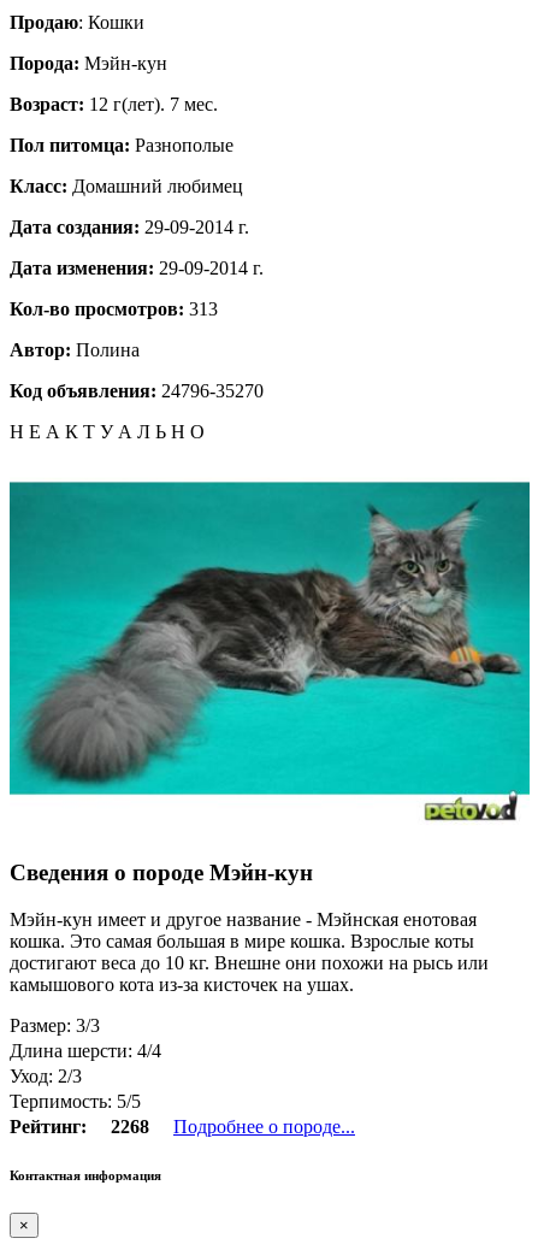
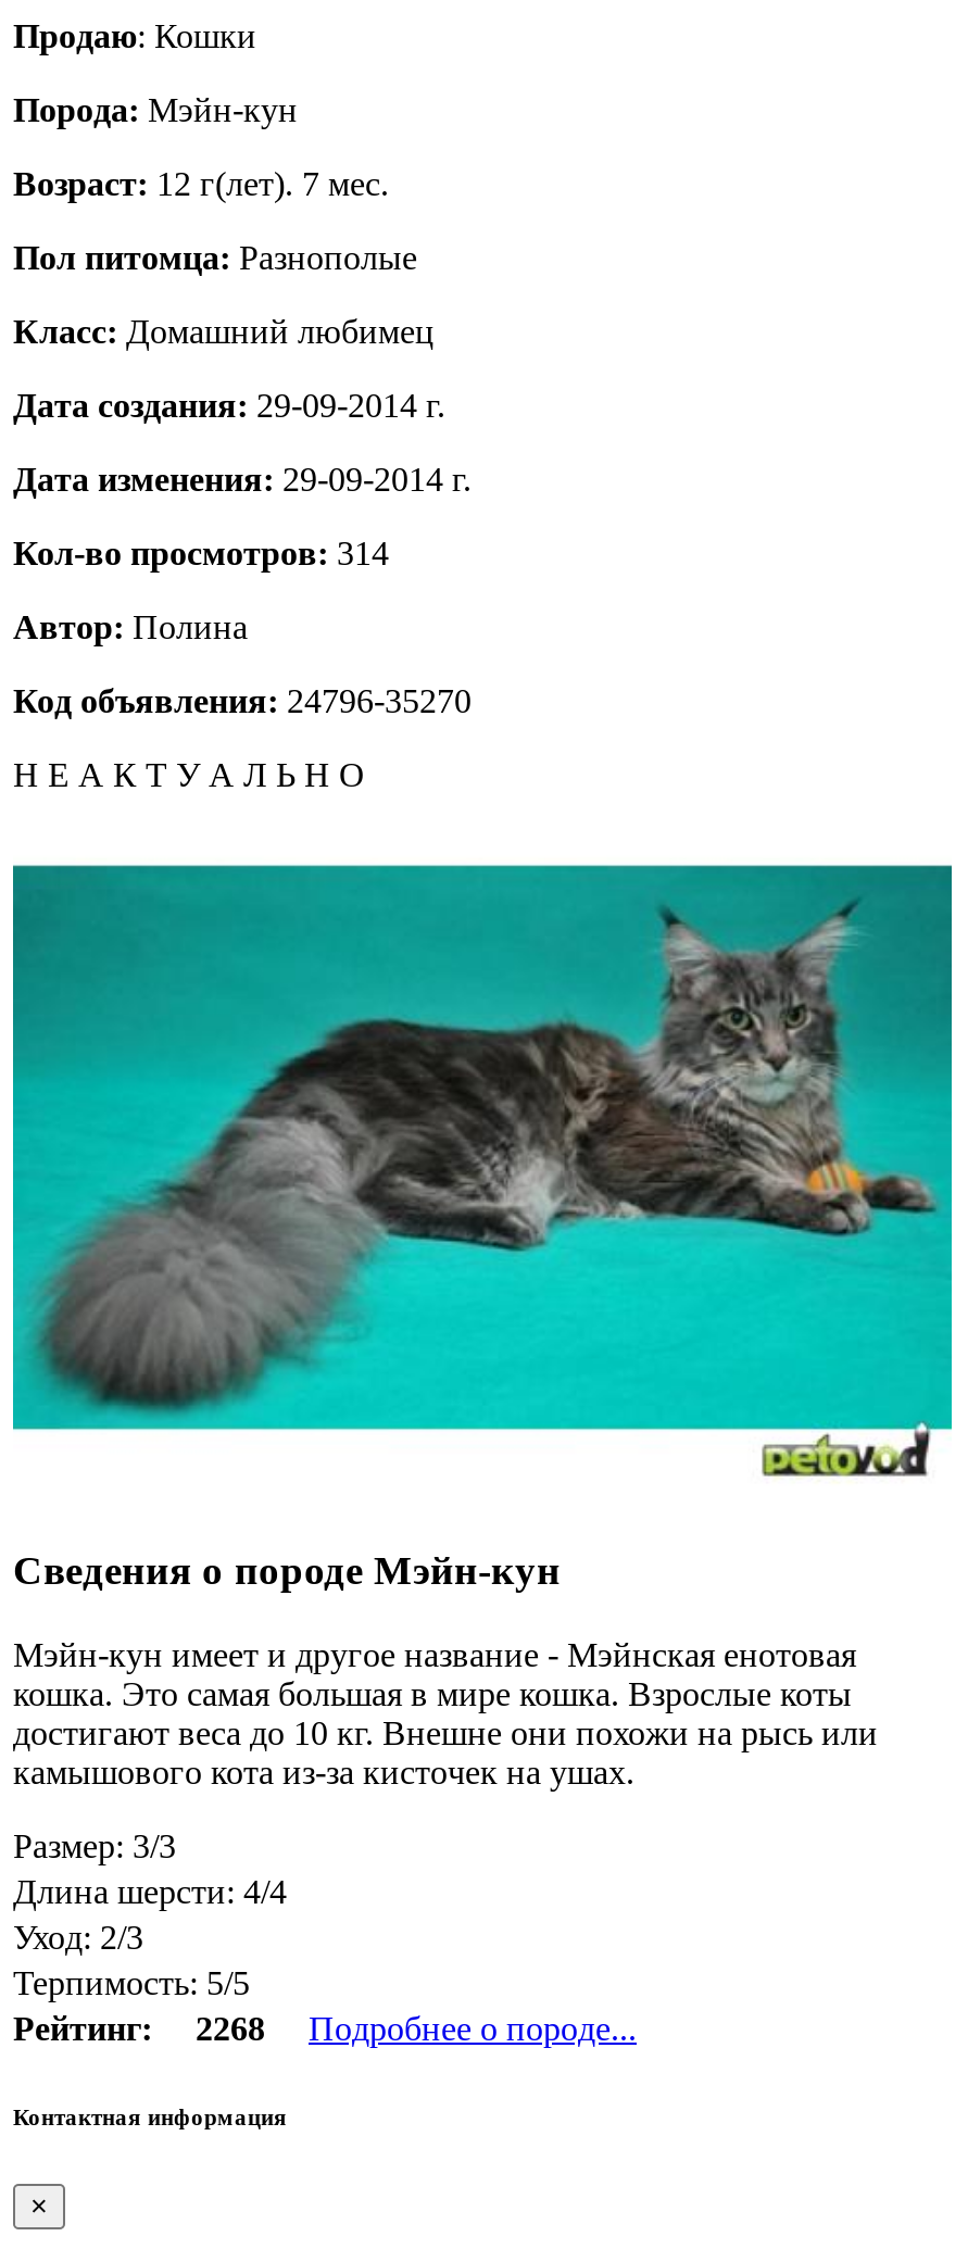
[10,298,218,319] Кол-во просмотров: 313 -> [13,534,389,571] Кол-во просмотров: 314

